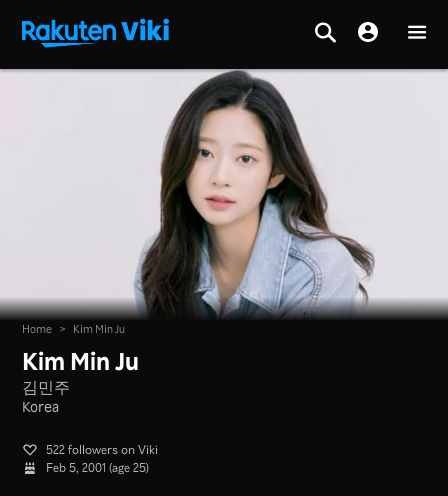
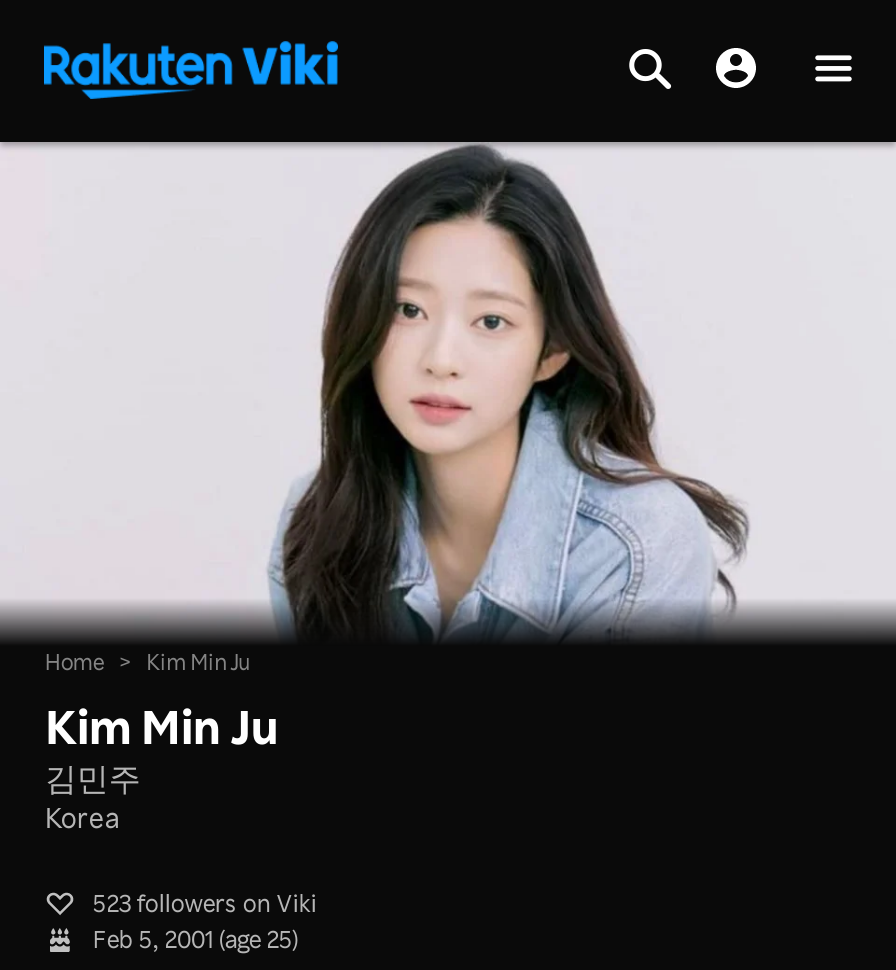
[46,442,158,457] 522 followers on Viki -> [93,888,317,918] 523 followers on Viki

